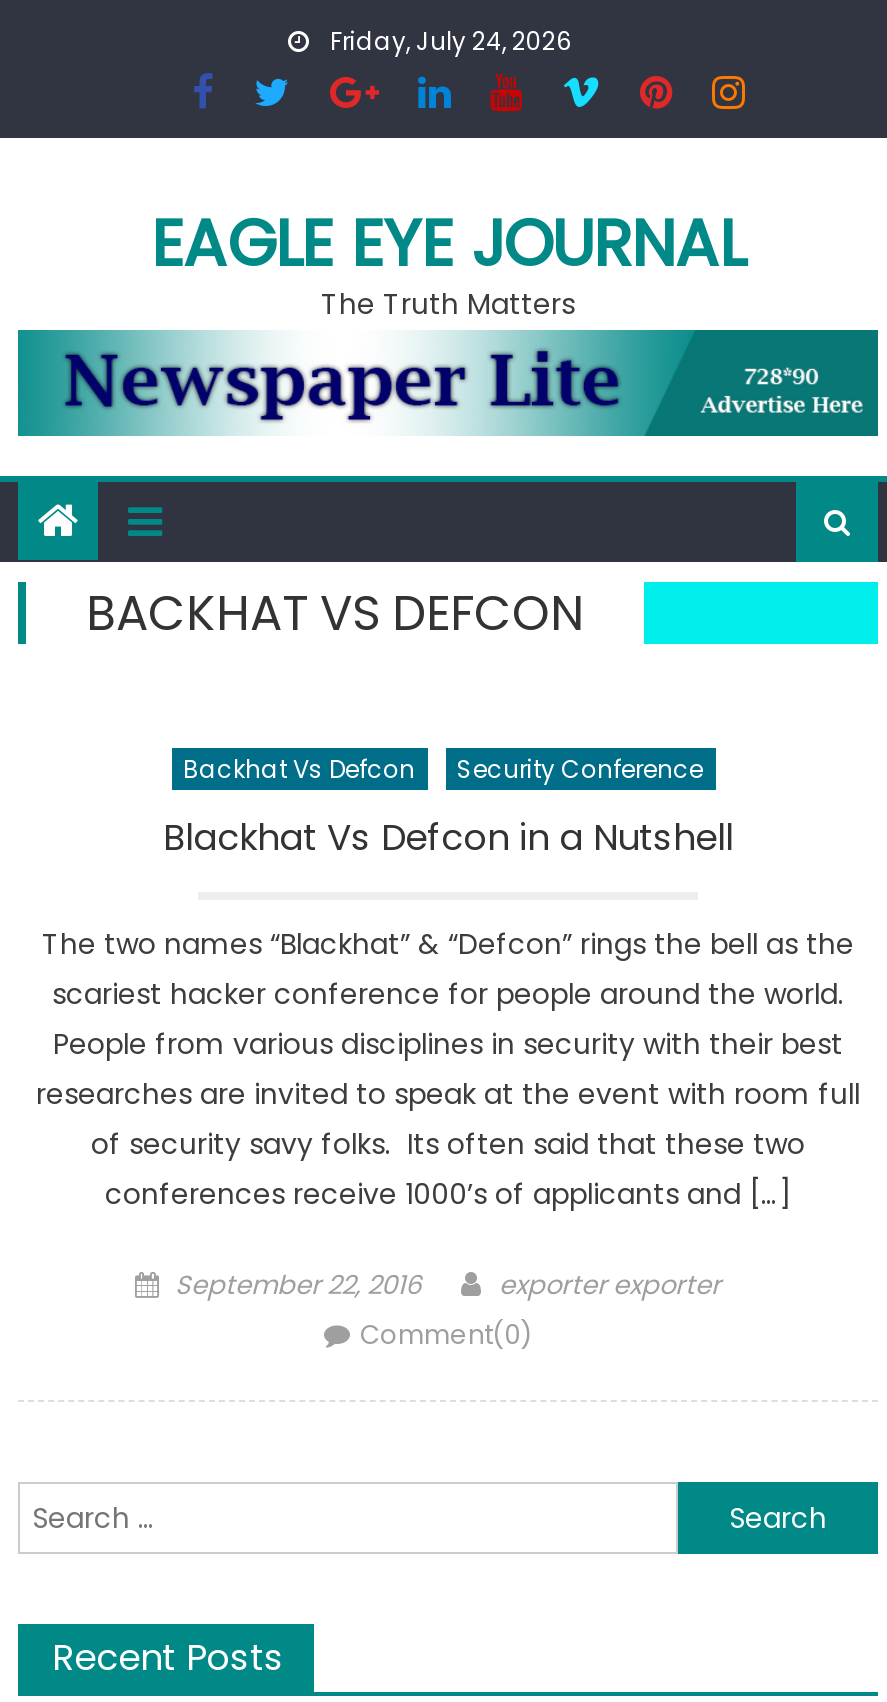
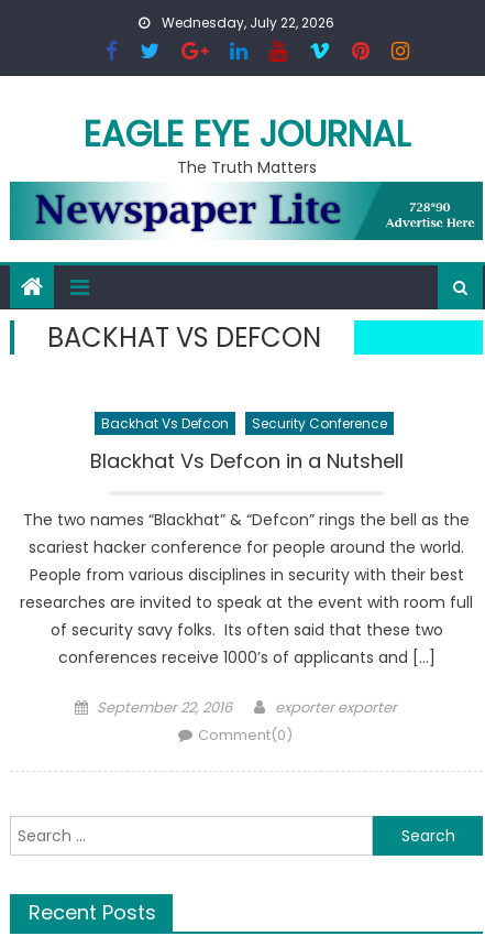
[324,24,572,58] Friday, July 24, 2026 -> [158,13,334,32] Wednesday, July 22, 2026

